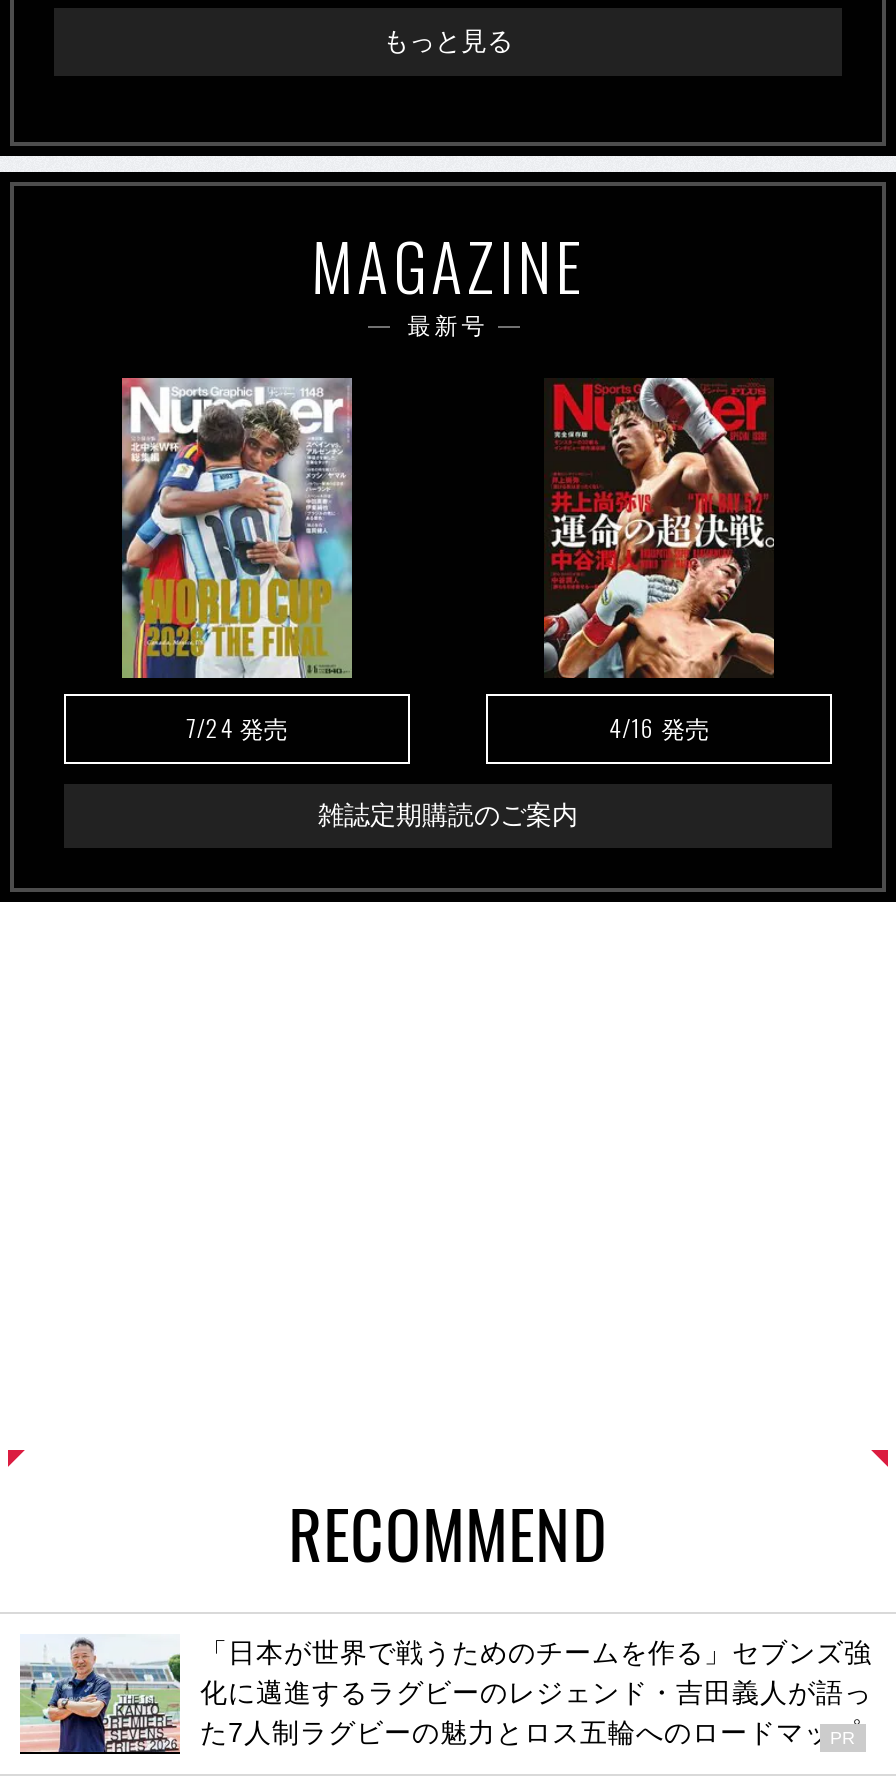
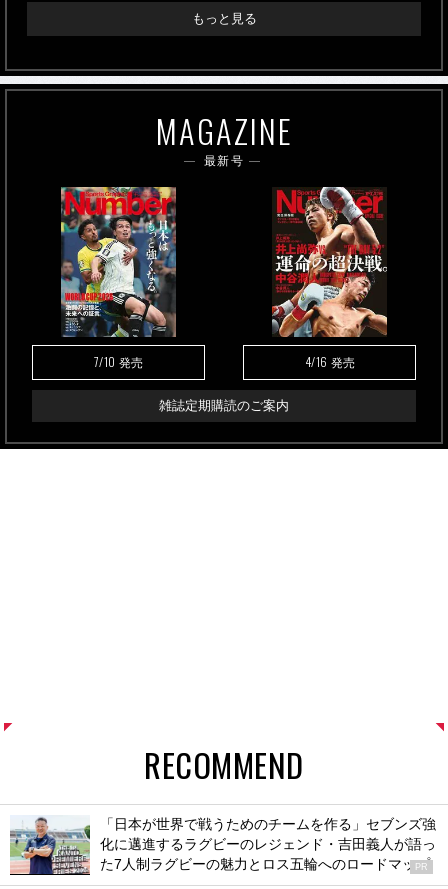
[120,376,354,743] [image] | 7/24発売 -> [61,186,176,369] [image] | 7/10発売

